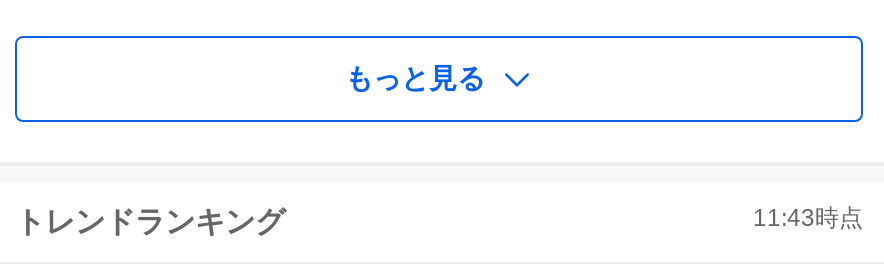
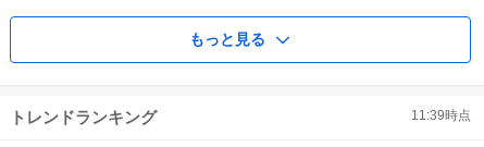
[753,204,863,232] 11:43時点 -> [411,108,471,123] 11:39時点

